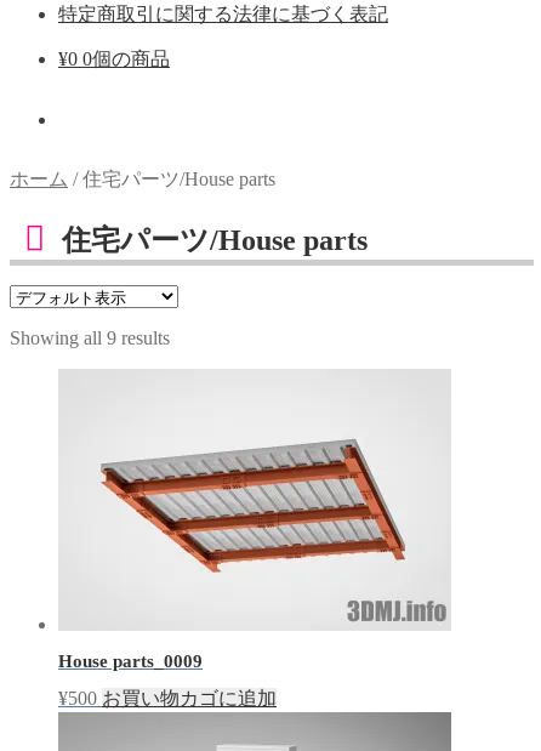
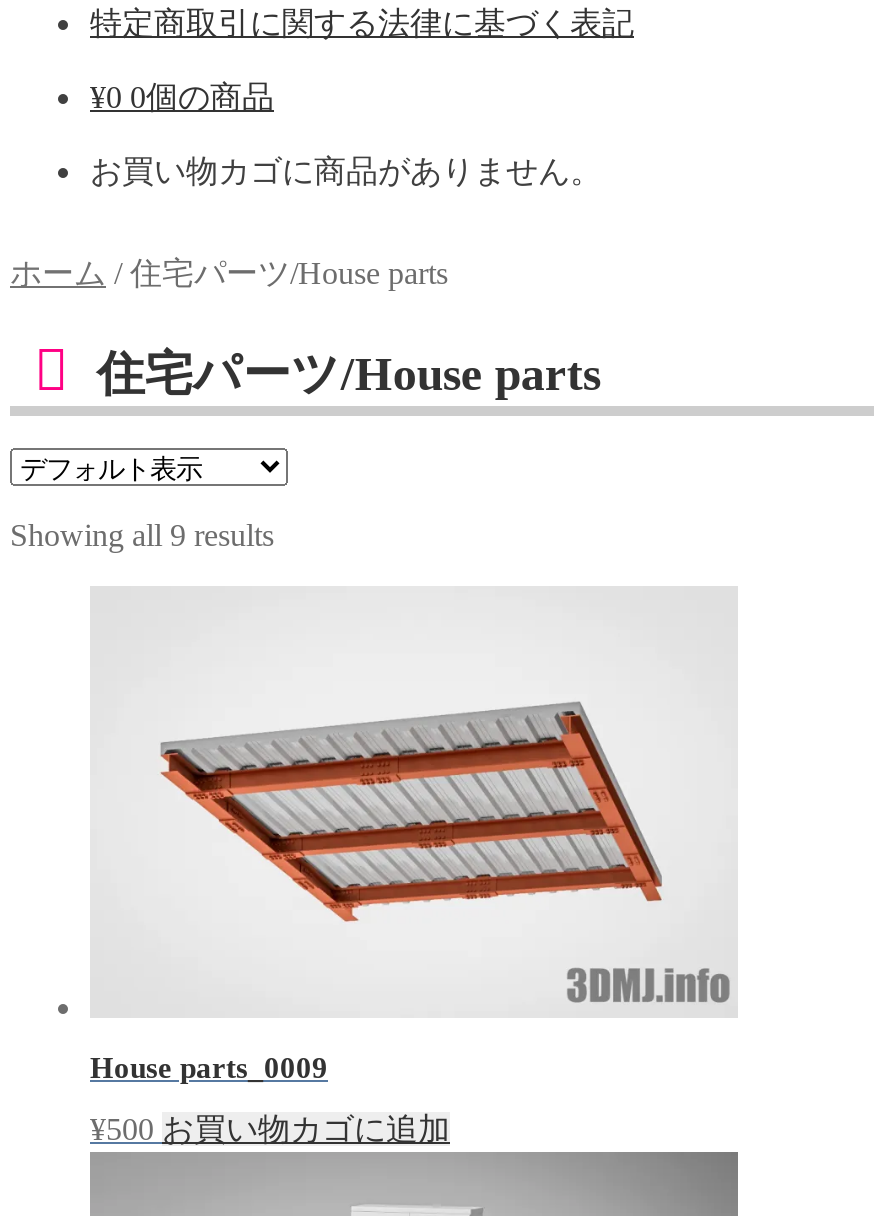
none -> [90,154,602,188] お買い物カゴに商品がありません。

